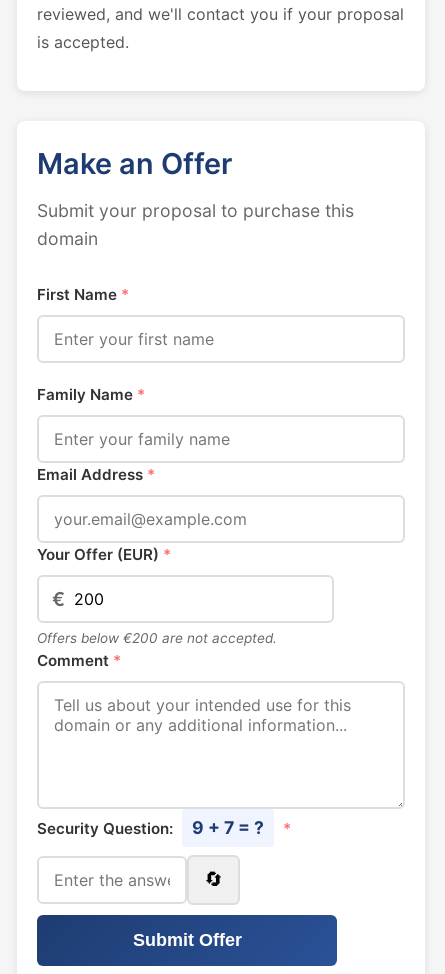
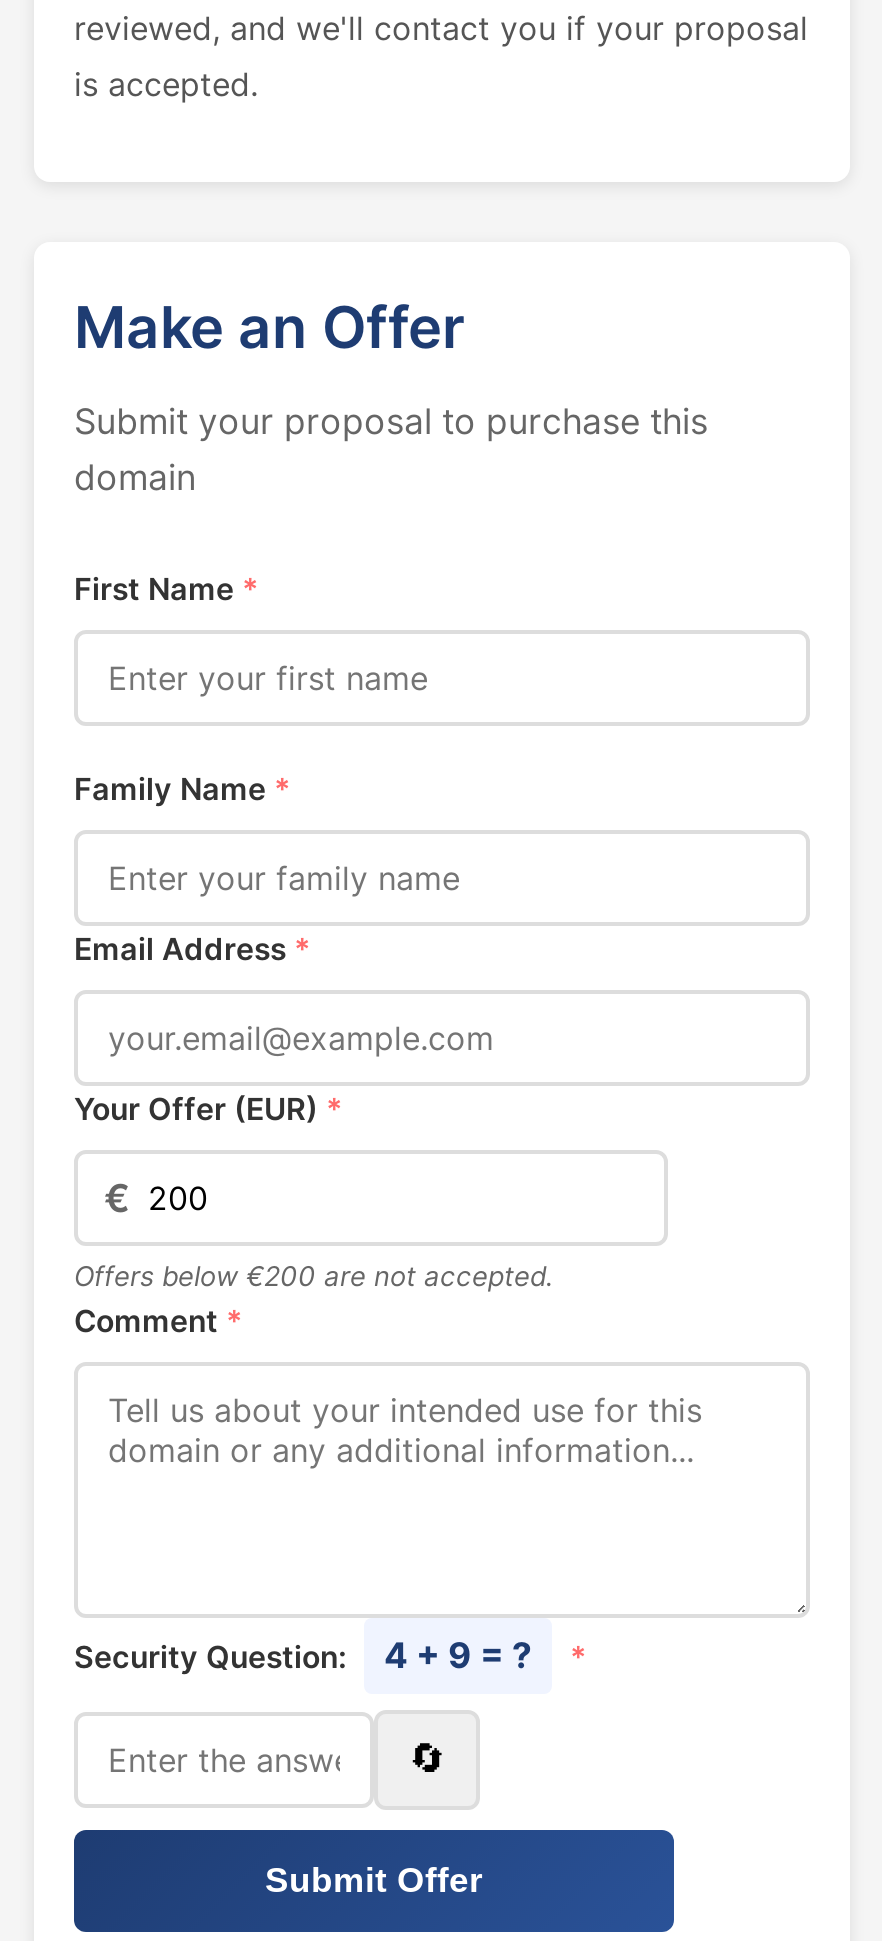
[192,817,264,838] 9 + 7 = ? -> [384,1634,532,1676] 4 + 9 = ?

